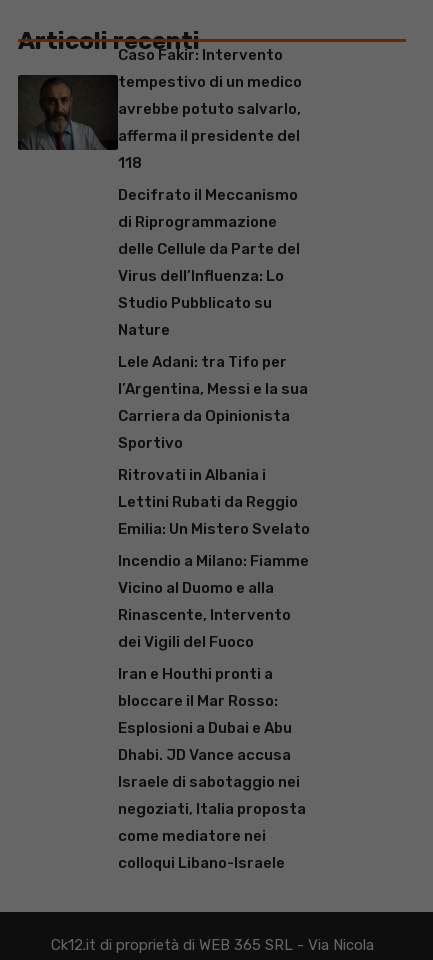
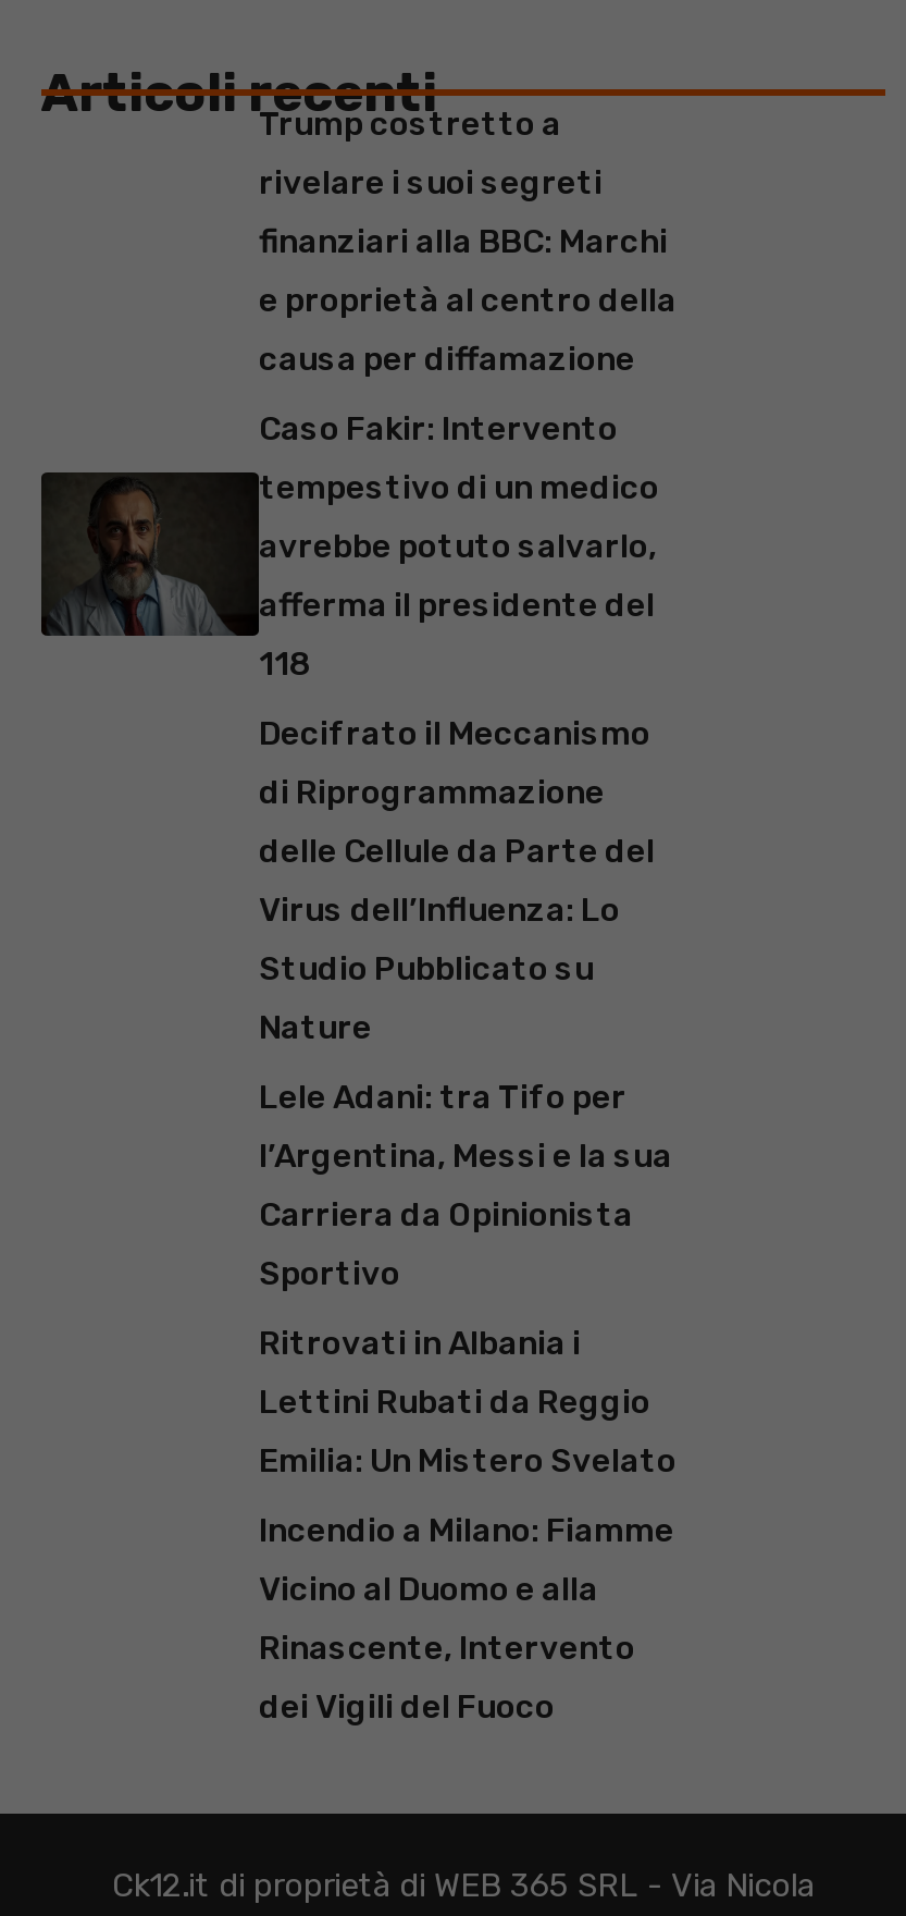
moved [20,46,310,651] -> [46,410,677,1727]: [image] | Caso Fakir: Intervento | tempestivo di un medico | ... | Rinascente, Intervento | dei Vigili del Fuoco
none -> [259,105,677,379] Trump costretto a | rivelare i suoi segreti | finanziari alla BBC: Marchi | e proprietà al centro della | causa per diffamazione
[118,665,306,872] Iran e Houthi pronti a | bloccare il Mar Rosso: | Esplosioni a Dubai e Abu | Dhabi. JD Vance accusa | Israele di sabotaggio nei | negoziati, Italia proposta | come mediatore nei | colloqui Libano-Israele -> none

